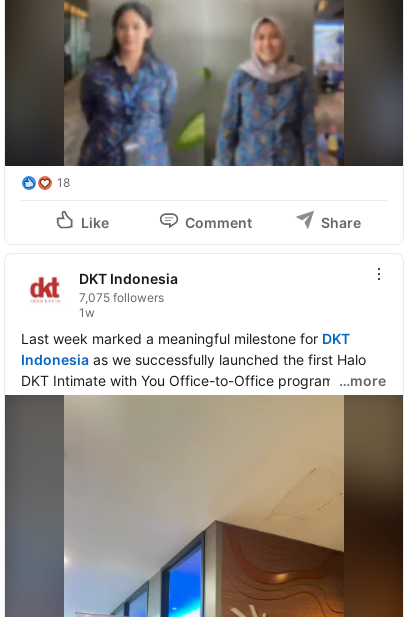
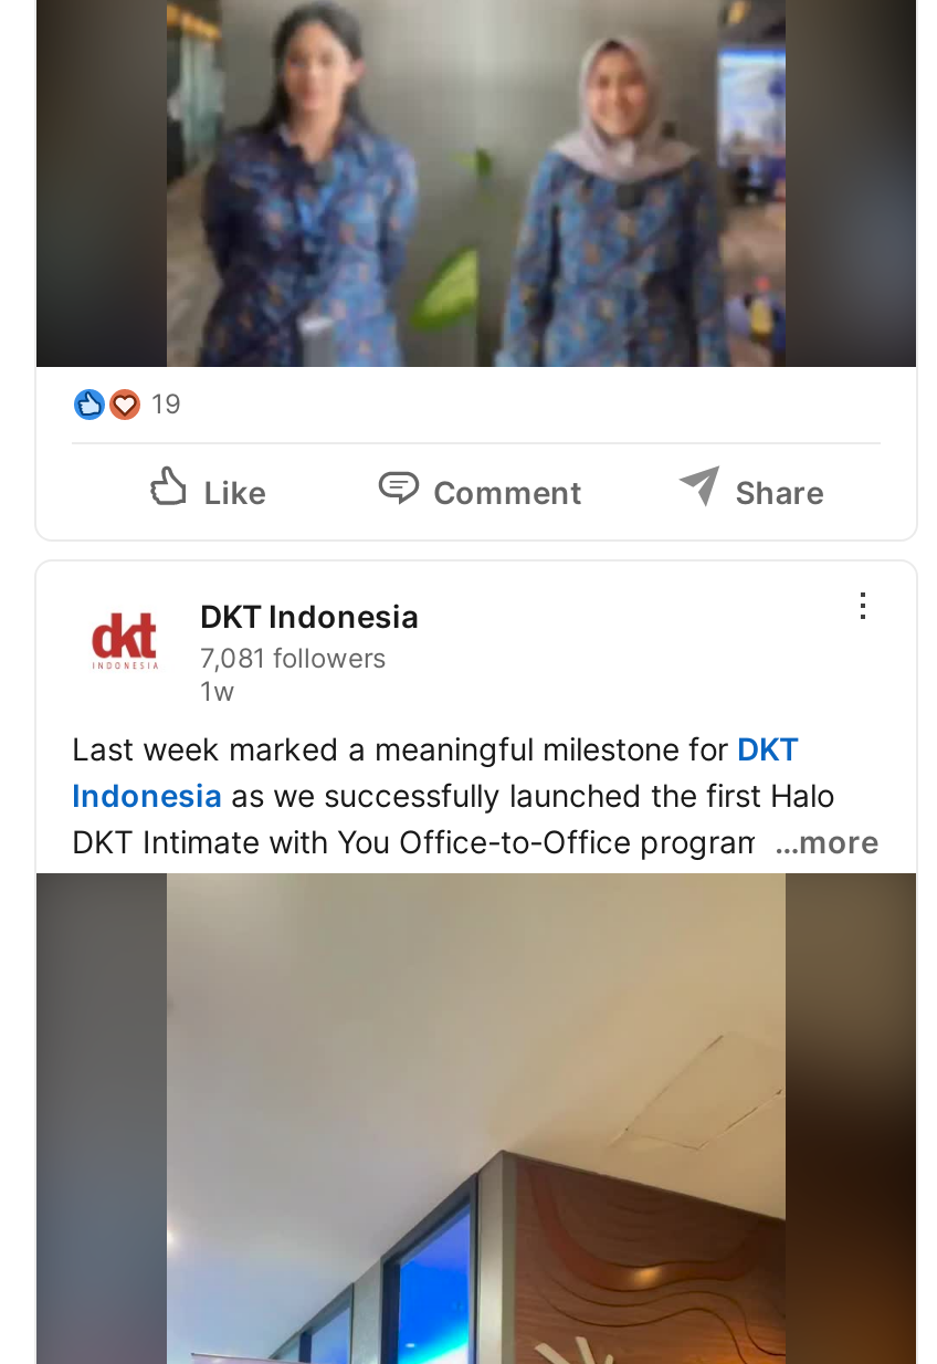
[57,175,70,190] 18 -> [151,386,180,420] 19
[79,290,164,305] 7,075 followers -> [200,641,386,674] 7,081 followers

